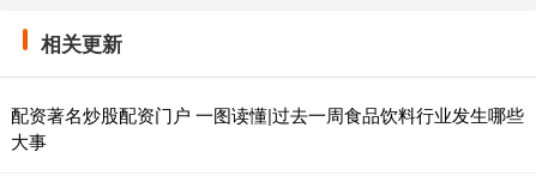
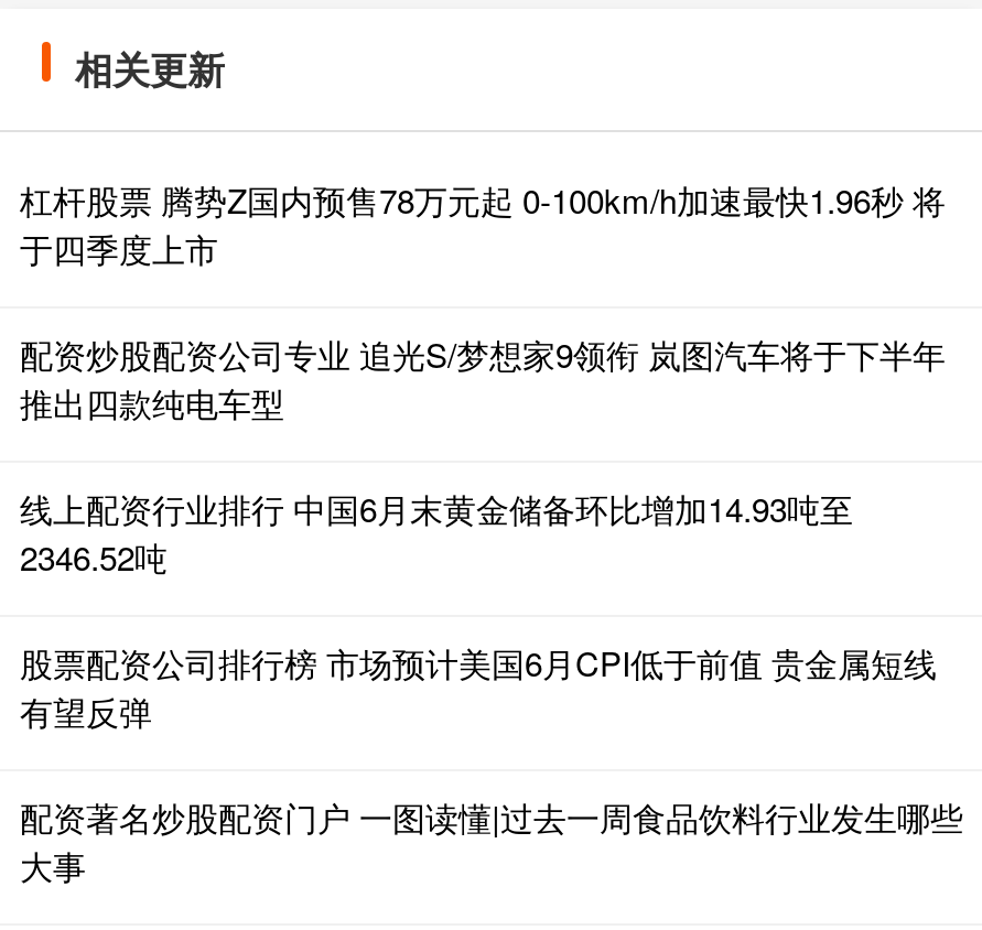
none -> [20,177,946,734] 杠杆股票 腾势Z国内预售78万元起 0-100km/h加速最快1.96秒 将 | 于四季度上市 | 配资炒股配资公司专业 追光S/梦想家9领衔 岚图汽车将于下半年 | 推出四款纯电车型 | 线上配资行业排行 中国6月末黄金储备环比增加14.93吨至 | 2346.52吨 | 股票配资公司排行榜 市场预计美国6月CPI低于前值 贵金属短线 | 有望反弹

